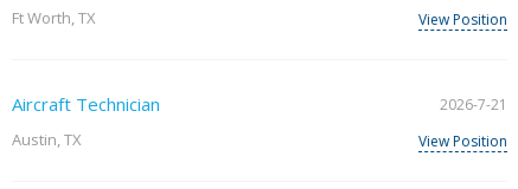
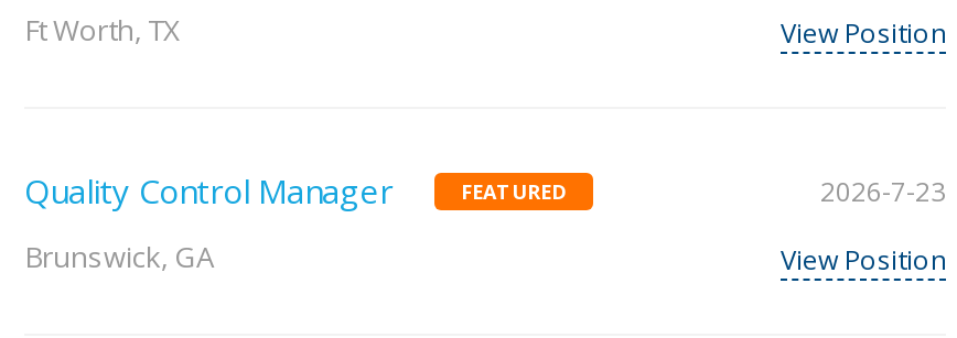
[12,92,160,116] Aircraft Technician -> [24,169,567,213] Quality Control Manager | FEATURED
[440,95,507,115] 2026-7-21 -> [820,173,946,211] 2026-7-23
[12,129,82,150] Austin, TX -> [24,237,214,277] Brunswick, GA

